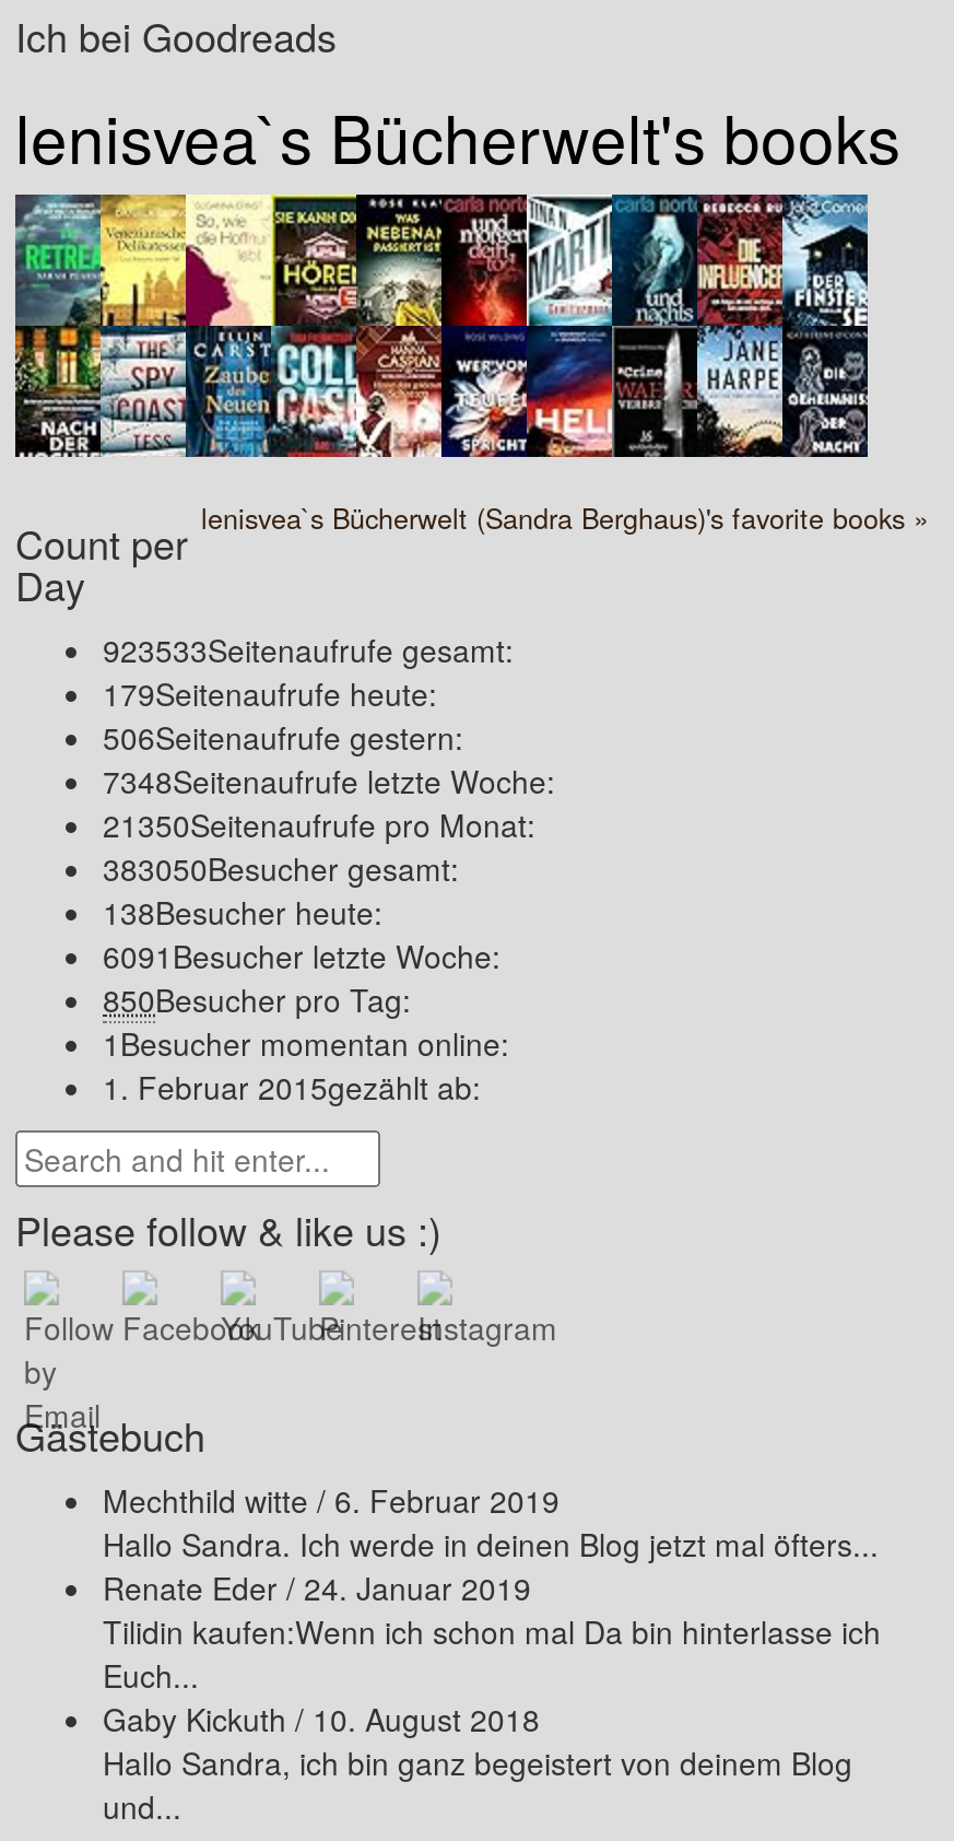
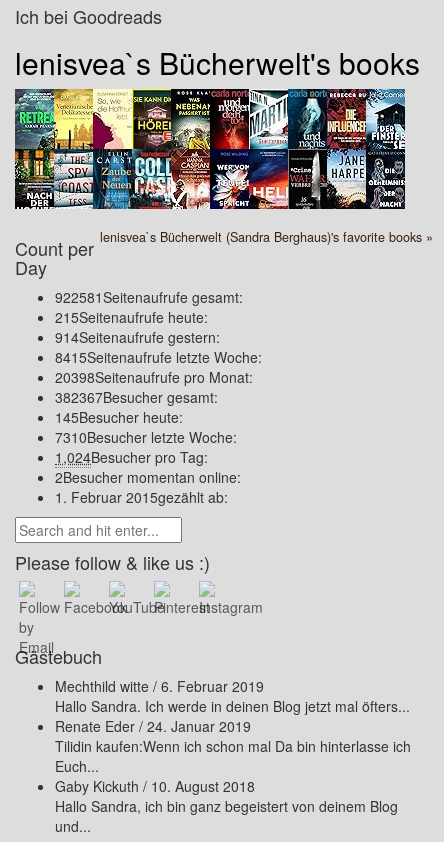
[103,628,514,671] 923533Seitenaufrufe gesamt: -> [55,287,243,307] 922581Seitenaufrufe gesamt:
[103,671,437,715] 179Seitenaufrufe heute: -> [55,307,208,327] 215Seitenaufrufe heute:
[103,715,463,759] 506Seitenaufrufe gestern: -> [55,327,220,347] 914Seitenaufrufe gestern:
[103,759,555,802] 7348Seitenaufrufe letzte Woche: -> [55,347,262,367] 8415Seitenaufrufe letzte Woche:
[103,802,535,846] 21350Seitenaufrufe pro Monat: -> [55,367,253,387] 20398Seitenaufrufe pro Monat:
[103,846,459,890] 383050Besucher gesamt: -> [55,387,218,407] 382367Besucher gesamt:
[103,890,382,934] 138Besucher heute: -> [55,407,183,427] 145Besucher heute:
[103,934,500,977] 6091 Besucher letzte Woche: -> [55,427,237,447] 7310 Besucher letzte Woche:
[103,977,411,1021] 850Besucher pro Tag: -> [55,447,208,467] 1,024Besucher pro Tag:
[103,1021,509,1065] 1Besucher momentan online: -> [55,467,241,487] 2Besucher momentan online:

